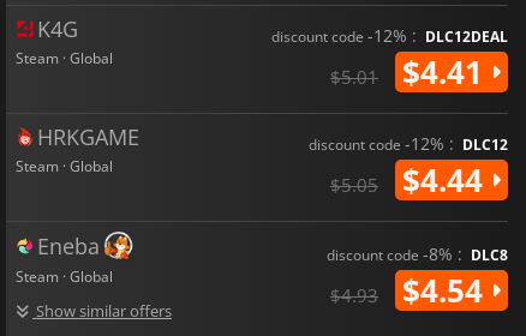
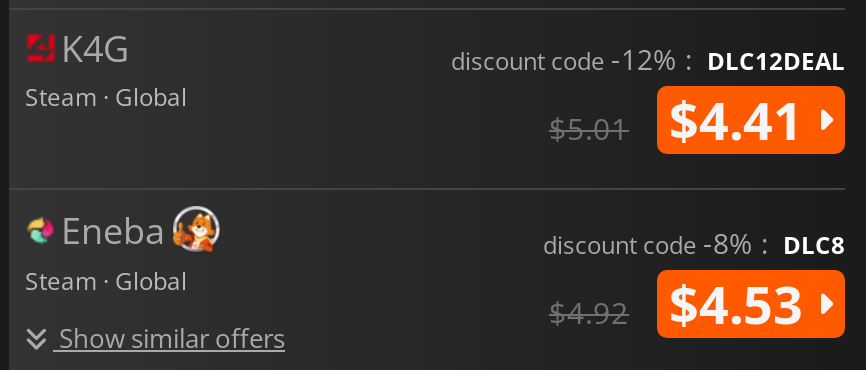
[16,122,139,176] HRKGAME | Steam · Global -> none
[309,132,508,201] discount code -12% : DLC12 | $5.05 | $4.44 -> none
[330,268,491,312] $4.93 | $4.54 -> [549,267,817,339] $4.92 | $4.53

